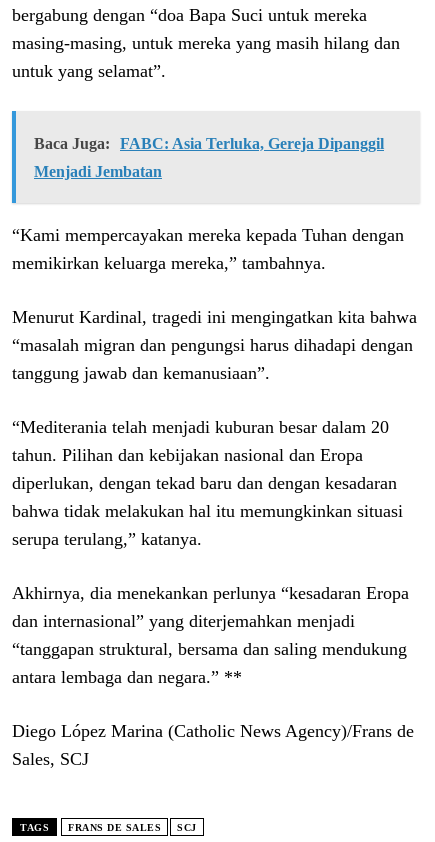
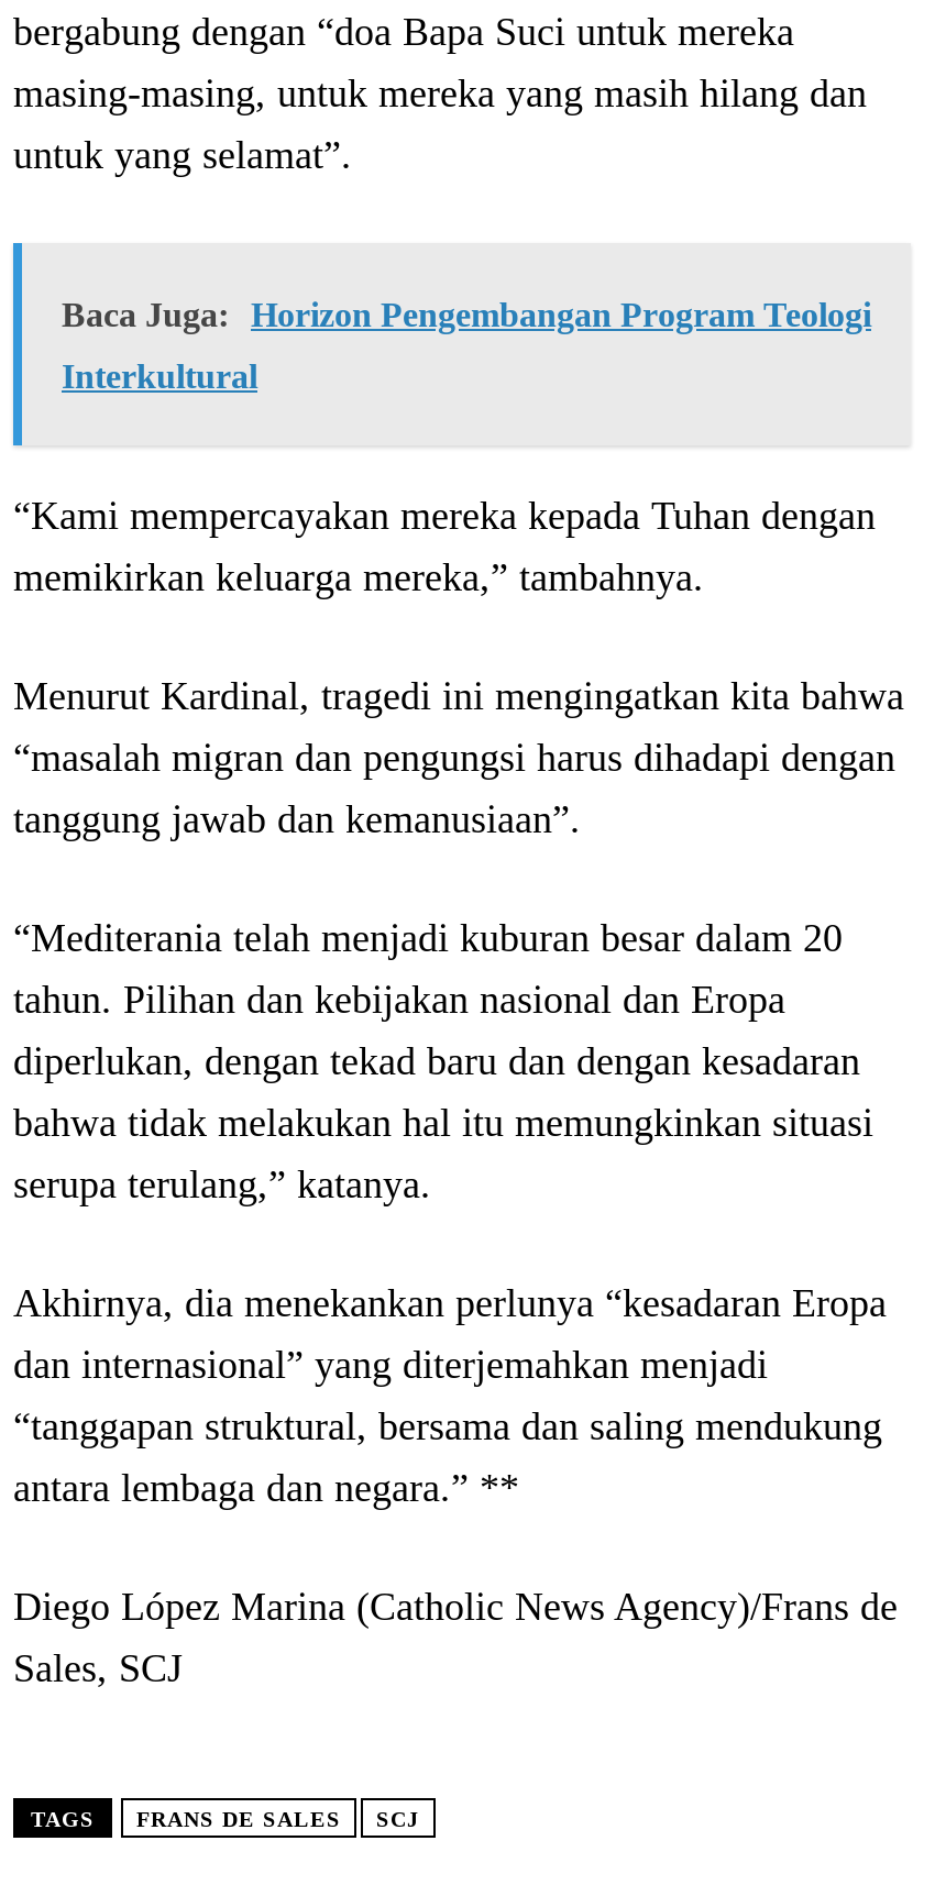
[34,135,384,152] Baca Juga: FABC: Asia Terluka, Gereja Dipanggil -> [62,296,871,334] Baca Juga: Horizon Pengembangan Program Teologi
[34,163,162,180] Menjadi Jembatan -> [62,358,257,395] Interkultural

